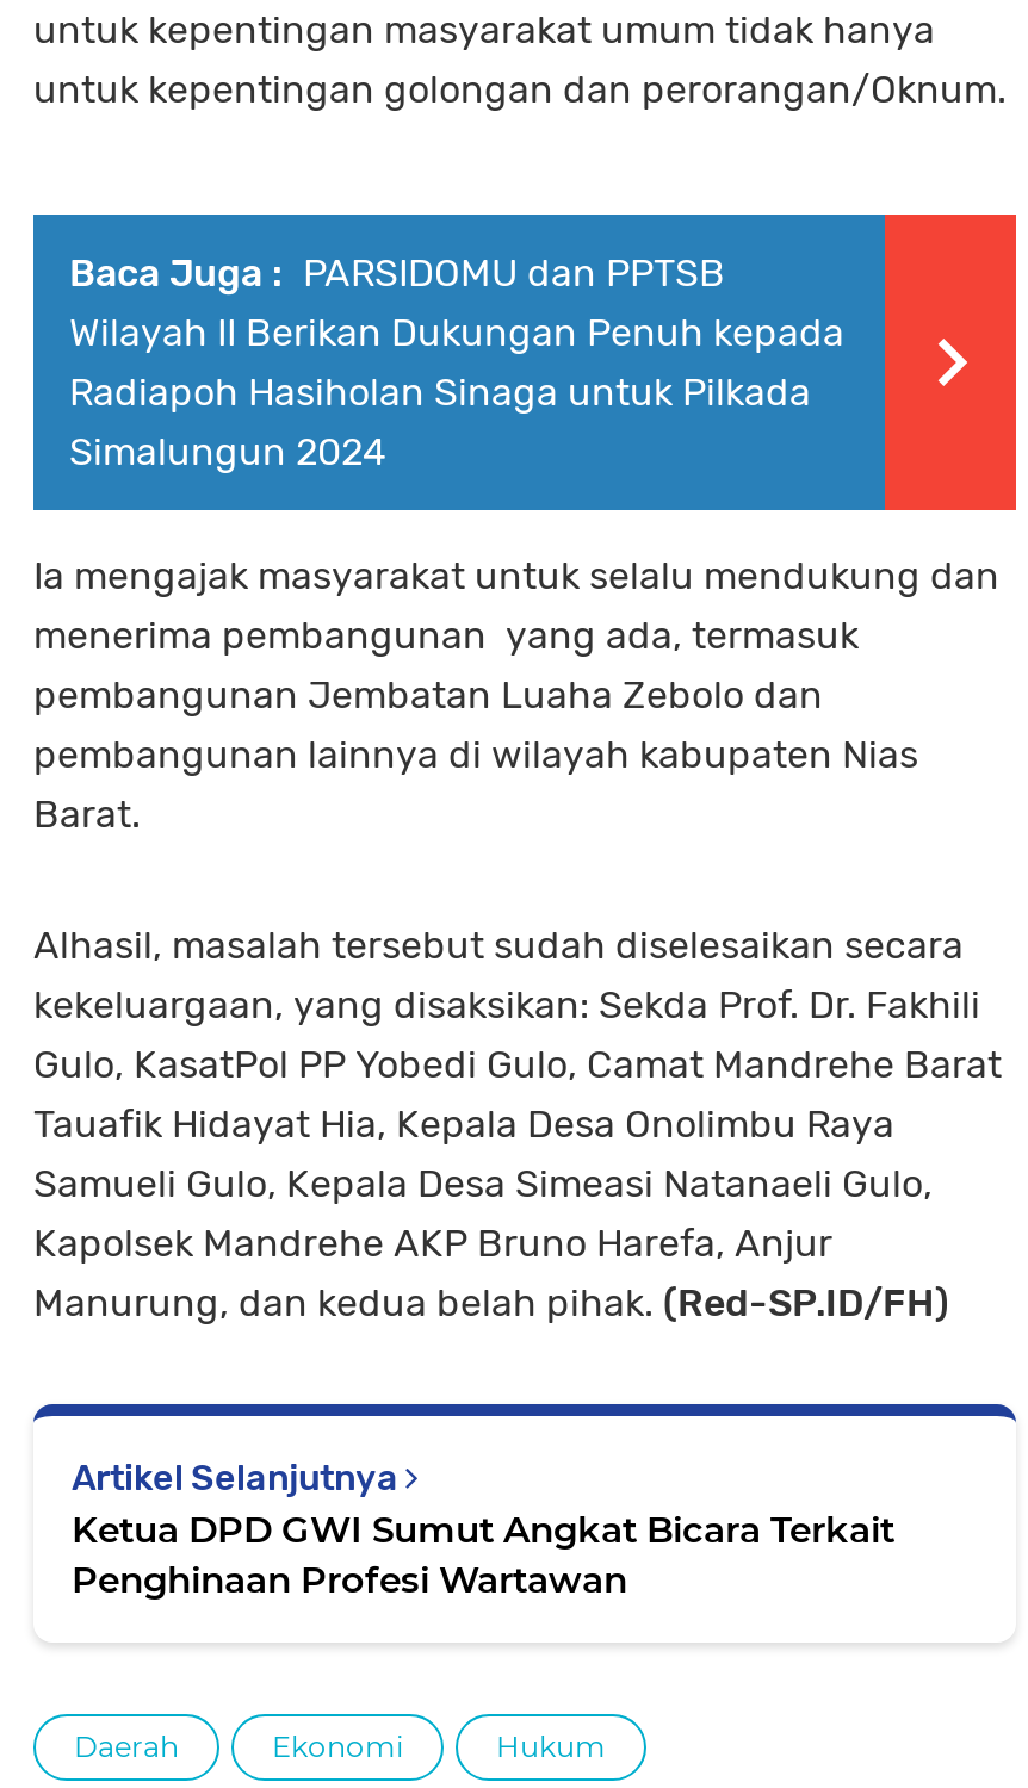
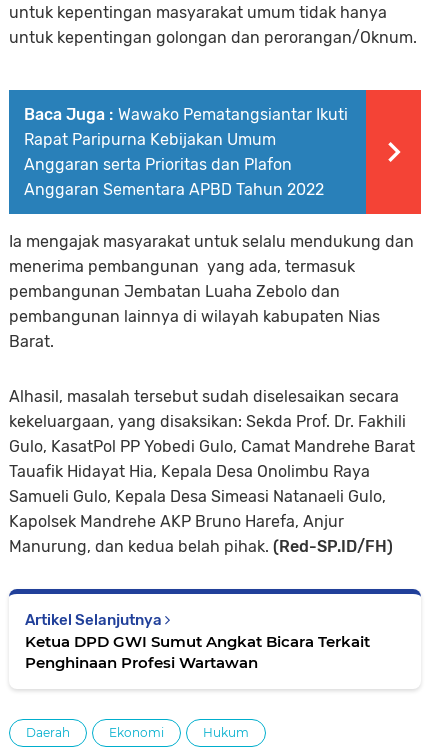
[69,250,844,474] Baca Juga : PARSIDOMU dan PPTSB | Wilayah II Berikan Dukungan Penuh kepada | Radiapoh Hasiholan Sinaga untuk Pilkada | Simalungun 2024 -> [24,105,348,199] Baca Juga : Wawako Pematangsiantar Ikuti | Rapat Paripurna Kebijakan Umum | Anggaran serta Prioritas dan Plafon | Anggaran Sementara APBD Tahun 2022

